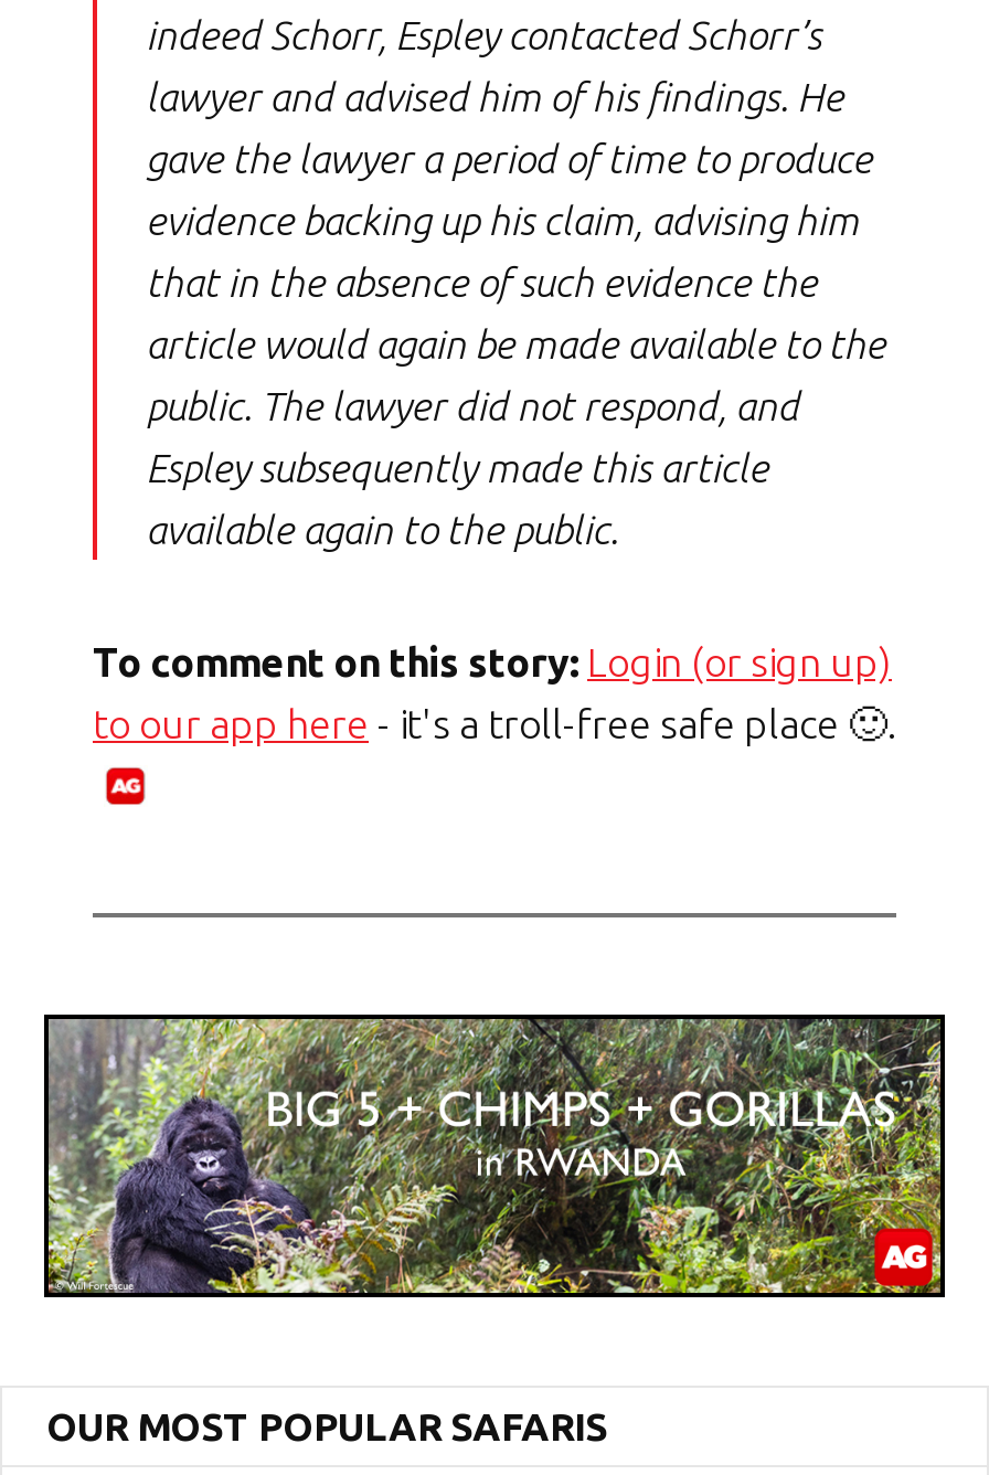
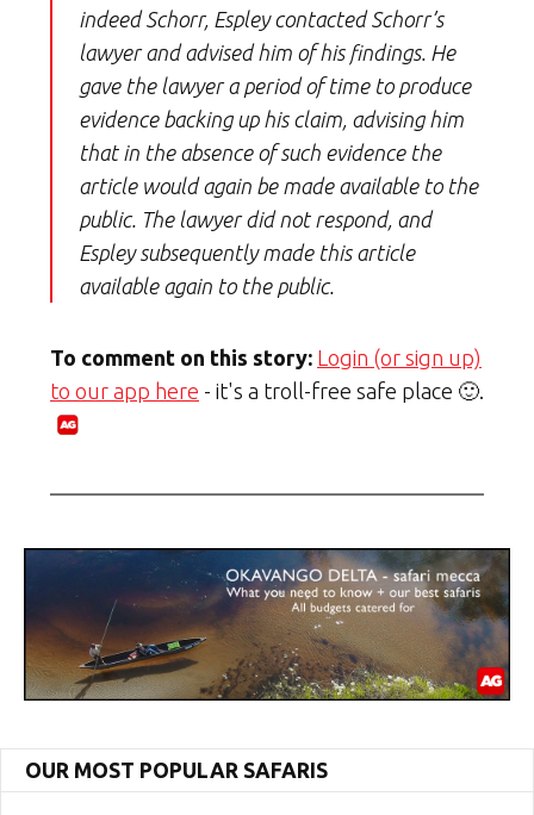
[46,1017,943,1297] [image] -> [25,549,510,701] [image]

